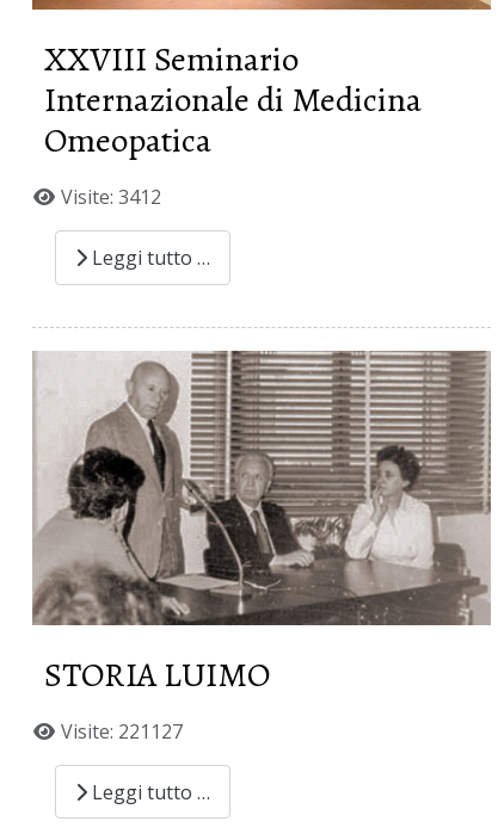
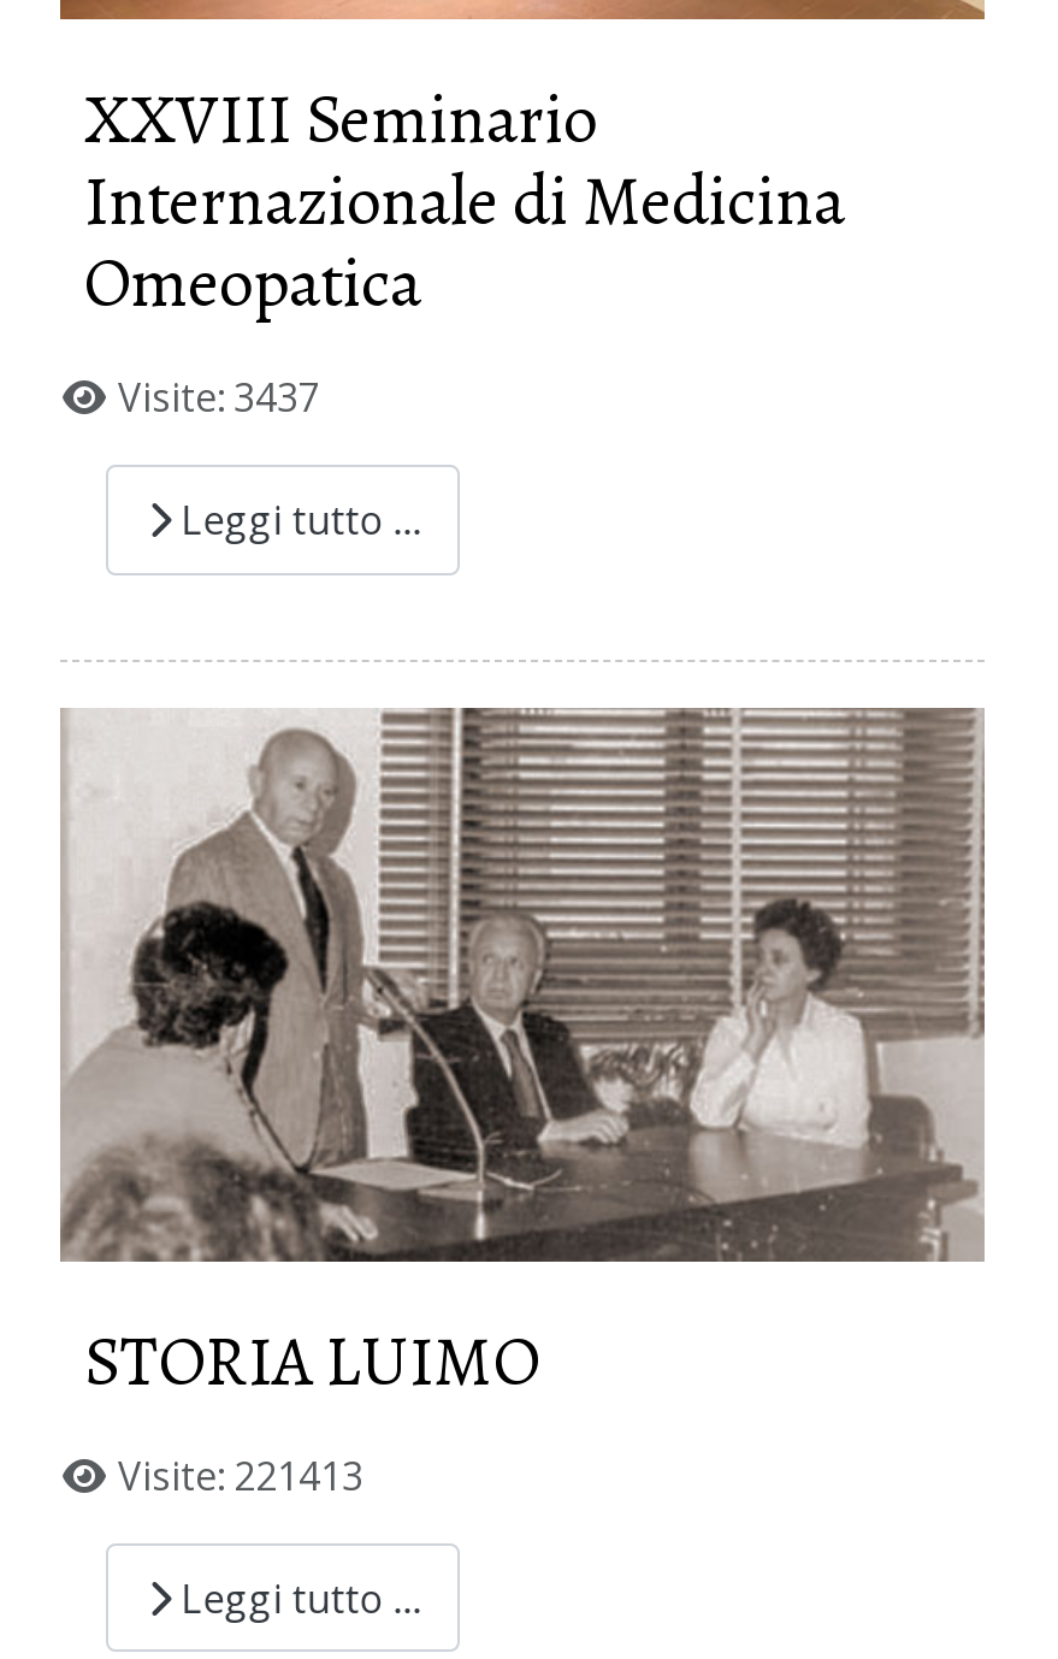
[61,184,161,210] Visite: 3412 -> [118,372,320,425] Visite: 3437
[61,718,183,745] Visite: 221127 -> [118,1450,363,1502] Visite: 221413

